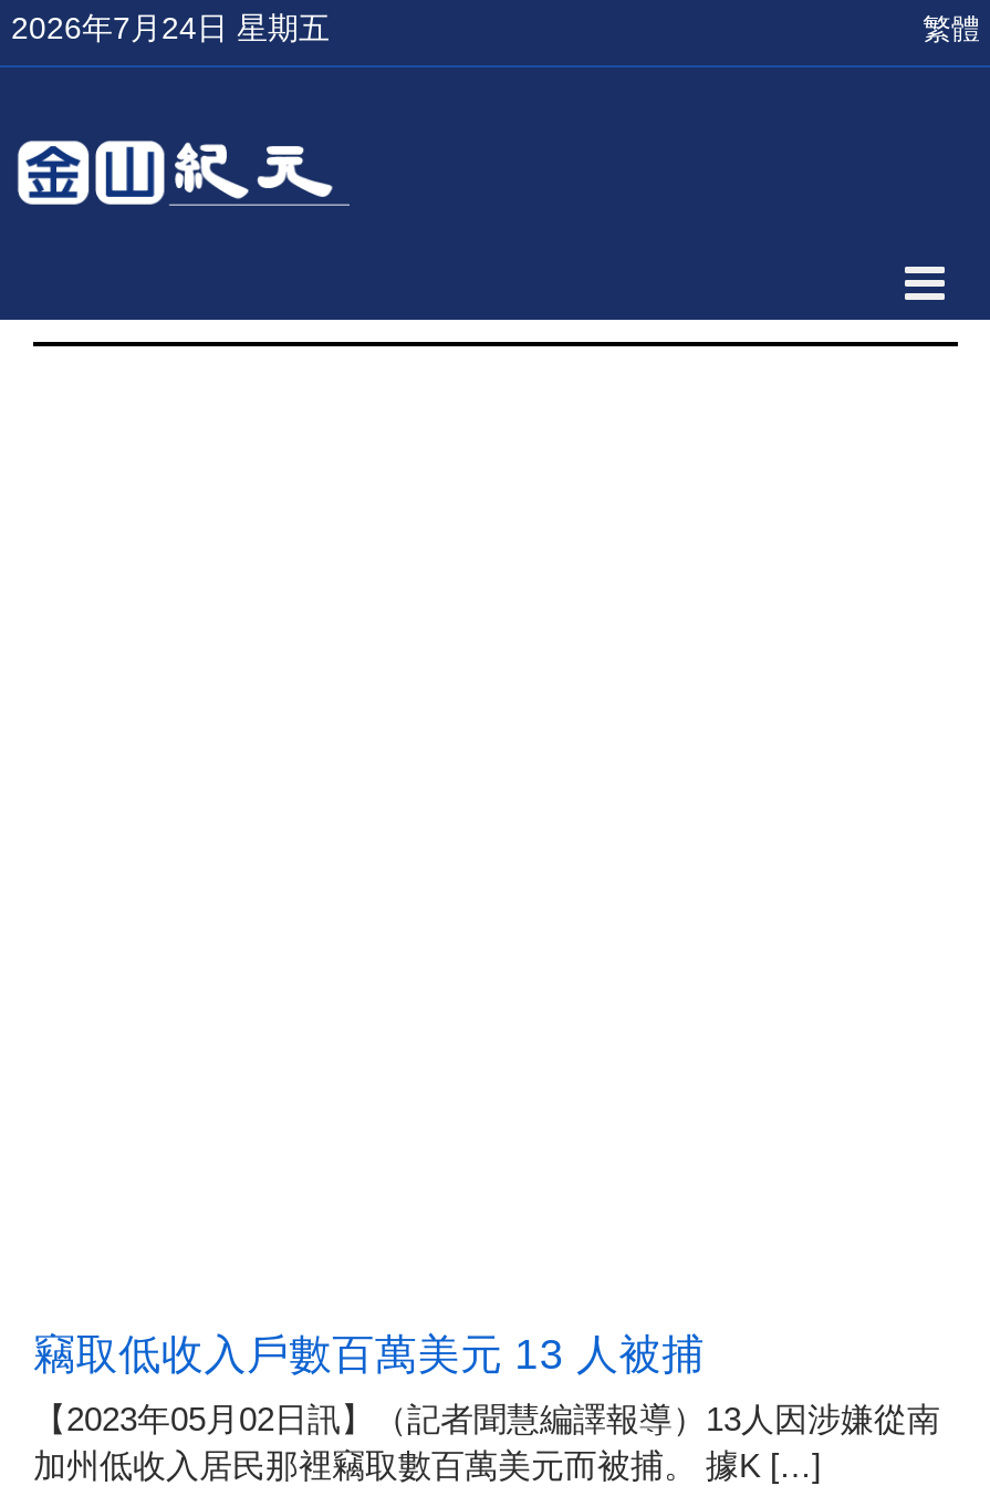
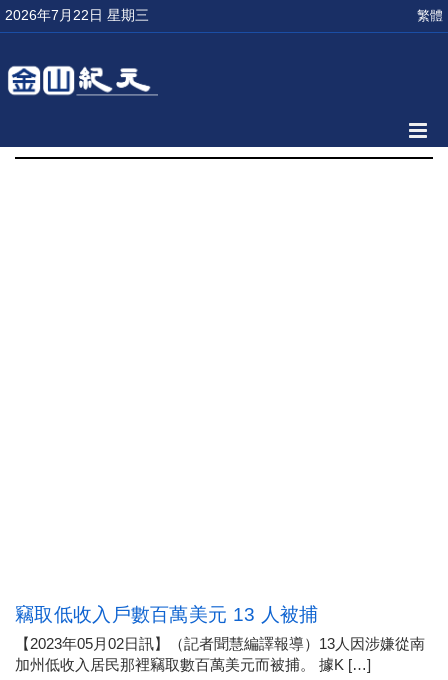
[11,10,330,45] 2026年7月24日 星期五 -> [5,7,149,23] 2026年7月22日 星期三

